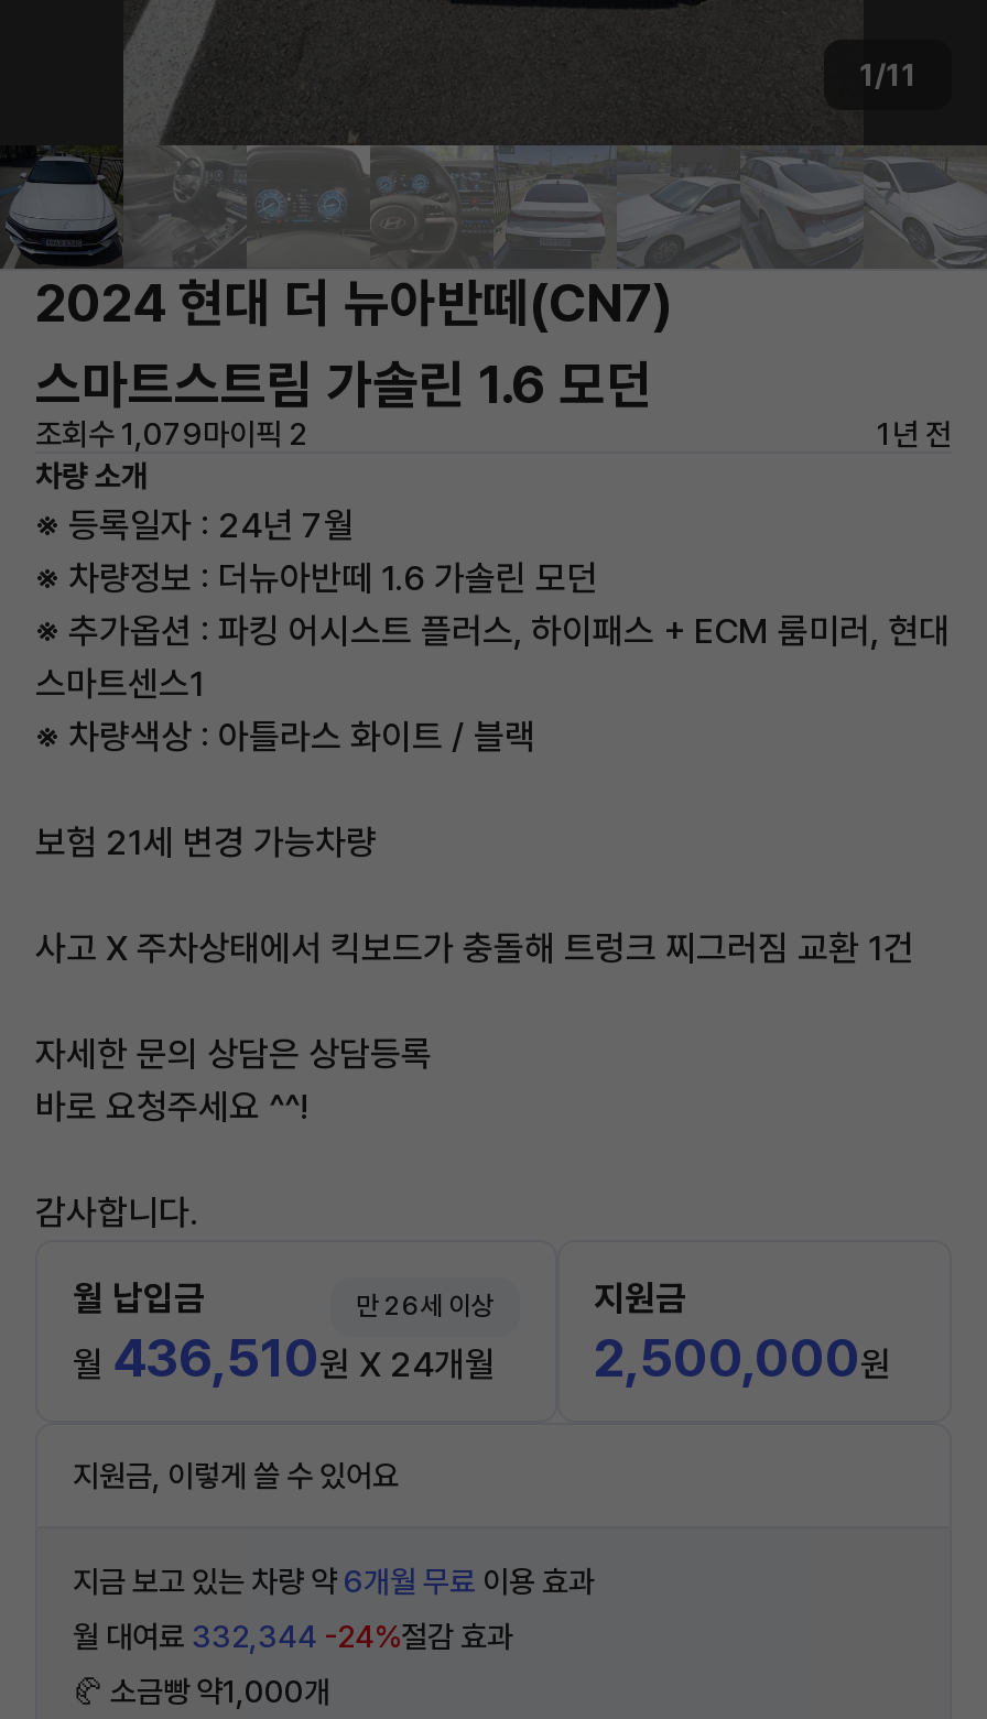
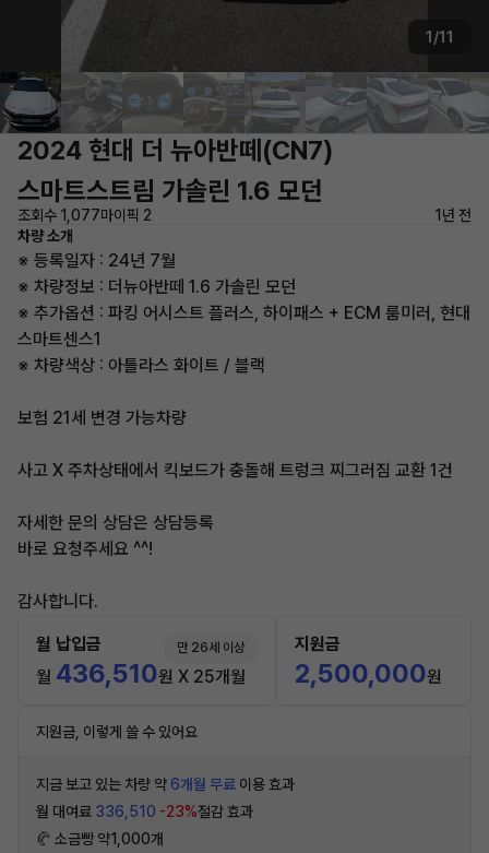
[35,416,306,451] 조회수 1,079마이픽 2 -> [17,206,152,224] 조회수 1,077마이픽 2
[73,1326,891,1390] 월 436,510원 X 24개월 2,500,000원 -> [36,657,442,689] 월 436,510원 X 25개월 2,500,000원
[73,1619,513,1654] 월 대여료 332,344 -24%절감 효과 -> [36,803,253,820] 월 대여료 336,510 -23%절감 효과

